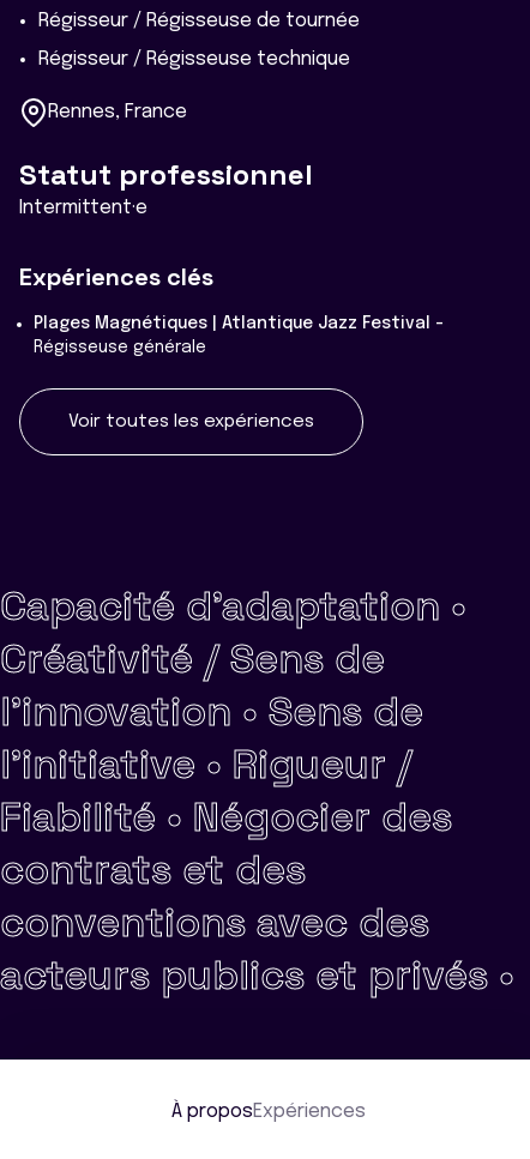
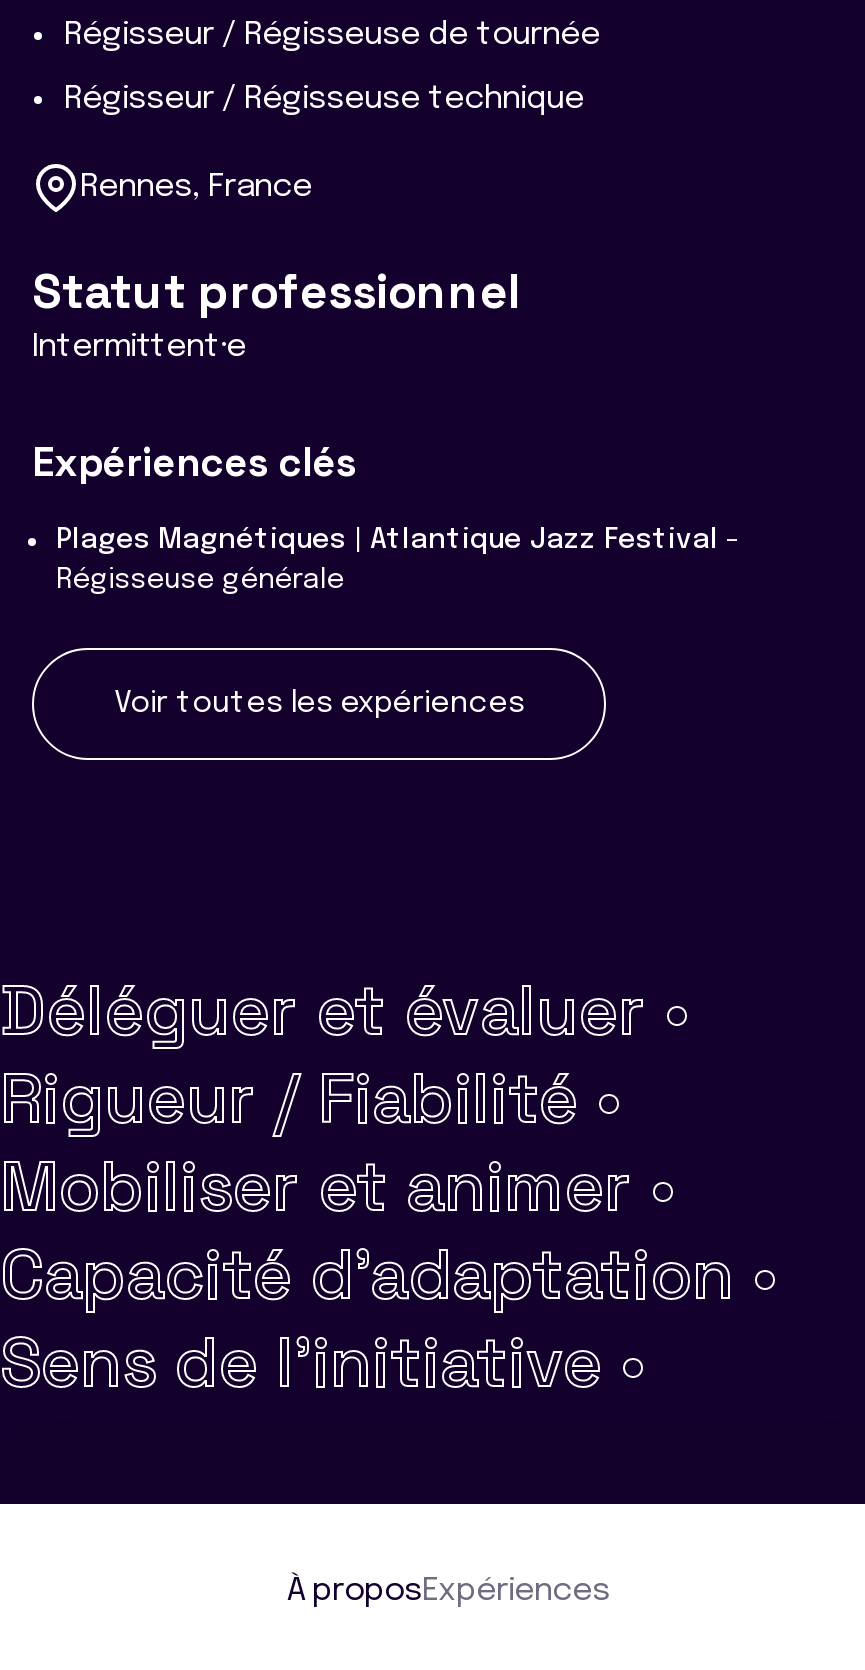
none -> [0,968,690,1230] Déléguer et évaluer • | Rigueur / Fiabilité • | Mobiliser et animer •
moved [0,580,466,632] -> [0,1232,778,1318]: Capacité d'adaptation •
[0,633,514,1001] Créativité / Sens de | l'innovation • Sens de | l'initiative • Rigueur / | Fiabilité • Négocier des | contrats et des | conventions avec des | acteurs publics et privés • -> [0,1320,646,1406] Sens de l'initiative •

